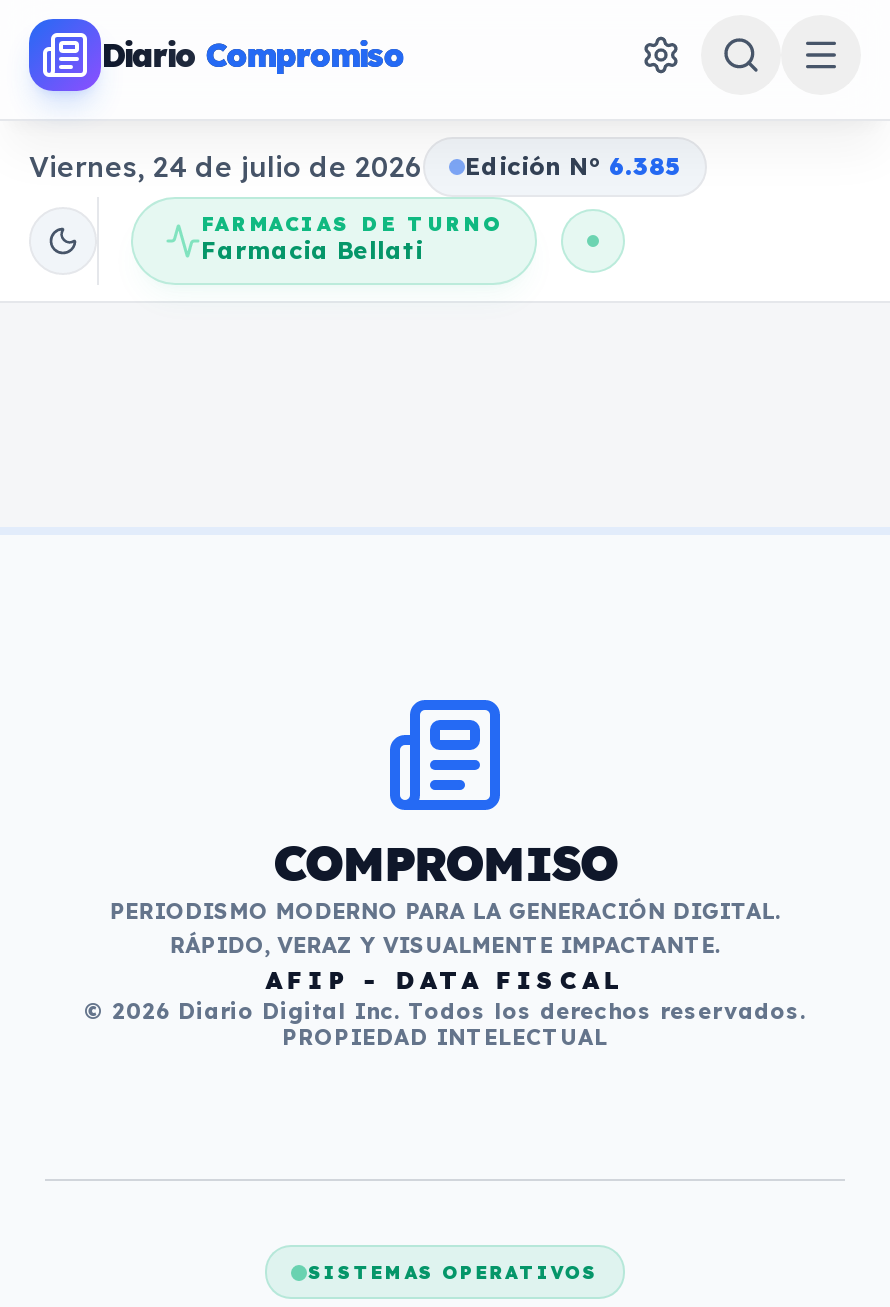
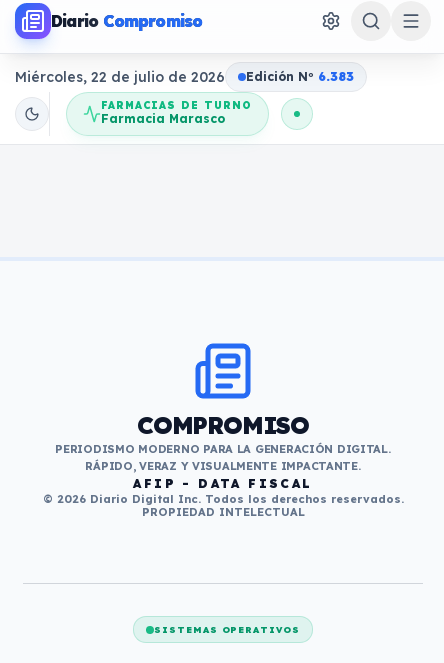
[29,149,423,185] Viernes, 24 de julio de 2026 -> [15,68,225,86] Miércoles, 22 de julio de 2026
[465,151,681,181] Edición No 6.385 -> [246,69,354,84] Edición No 6.383
[201,235,423,265] Farmacia Bellati -> [101,111,225,126] Farmacia Marasco

